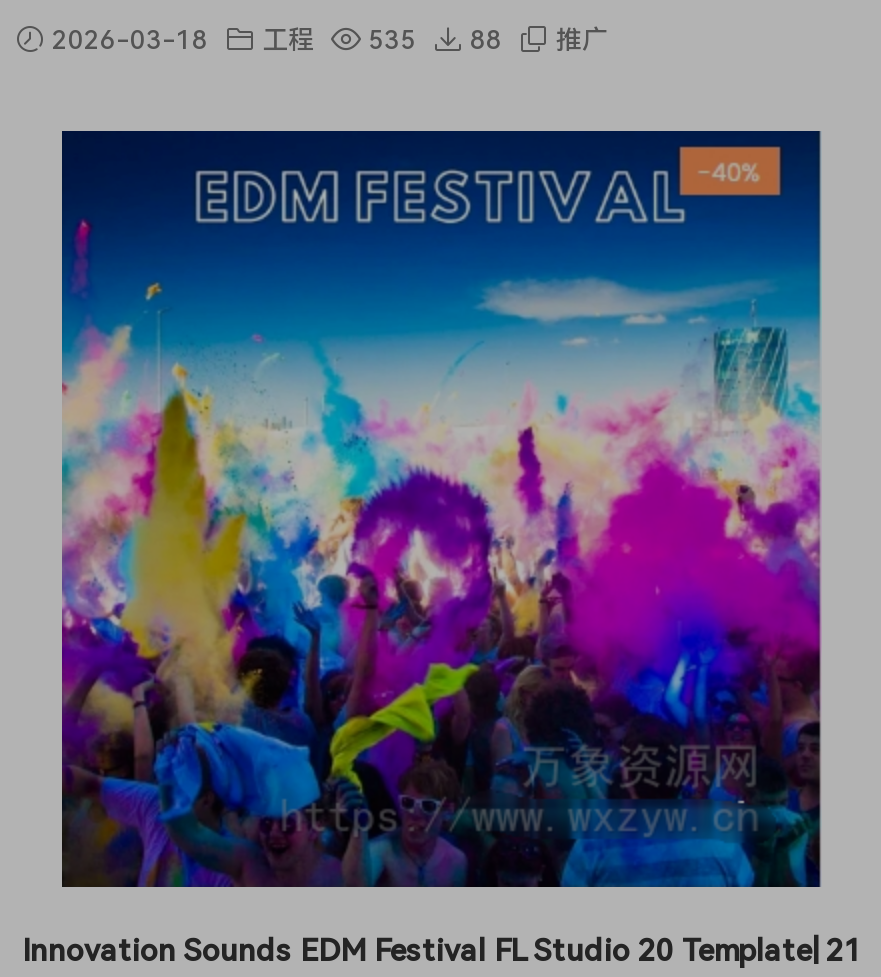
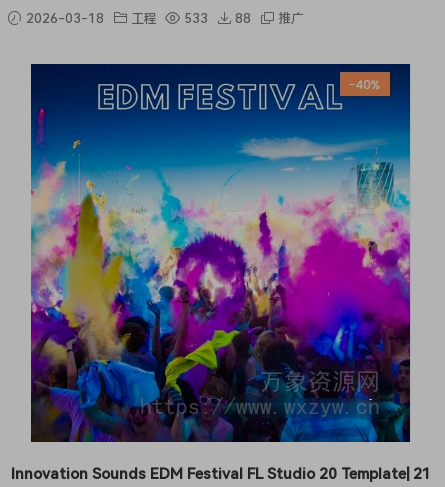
[46,25,608,55] 2026-03-18 工程 535 88 推广 -> [23,11,304,26] 2026-03-18 工程 533 88 推广

